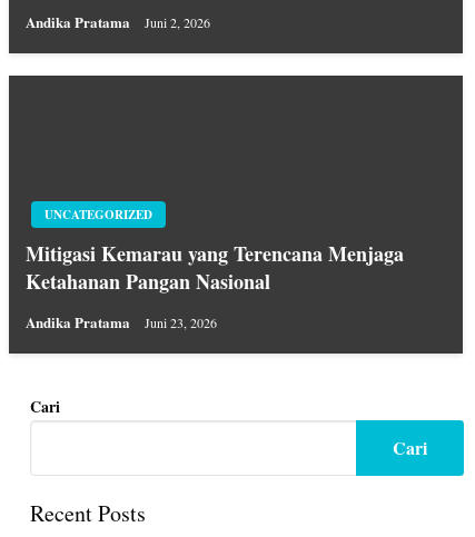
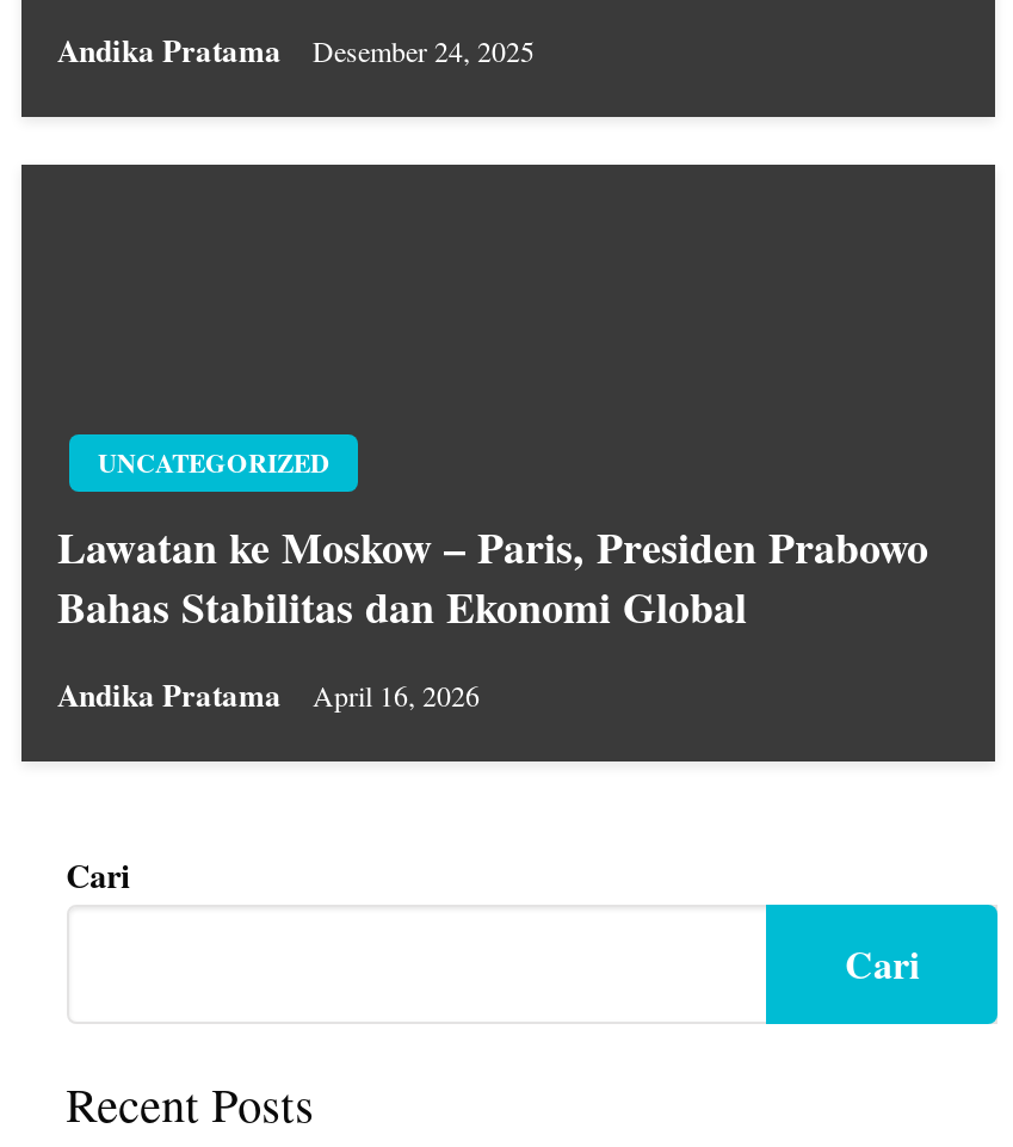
[26,11,210,32] Andika Pratama Juni 2, 2026 -> [57,26,535,72] Andika Pratama Desember 24, 2025
[26,239,404,296] Mitigasi Kemarau yang Terencana Menjaga | Ketahanan Pangan Nasional -> [57,515,928,637] Lawatan ke Moskow – Paris, Presiden Prabowo | Bahas Stabilitas dan Ekonomi Global
[26,311,217,333] Andika Pratama Juni 23, 2026 -> [57,671,480,716] Andika Pratama April 16, 2026

